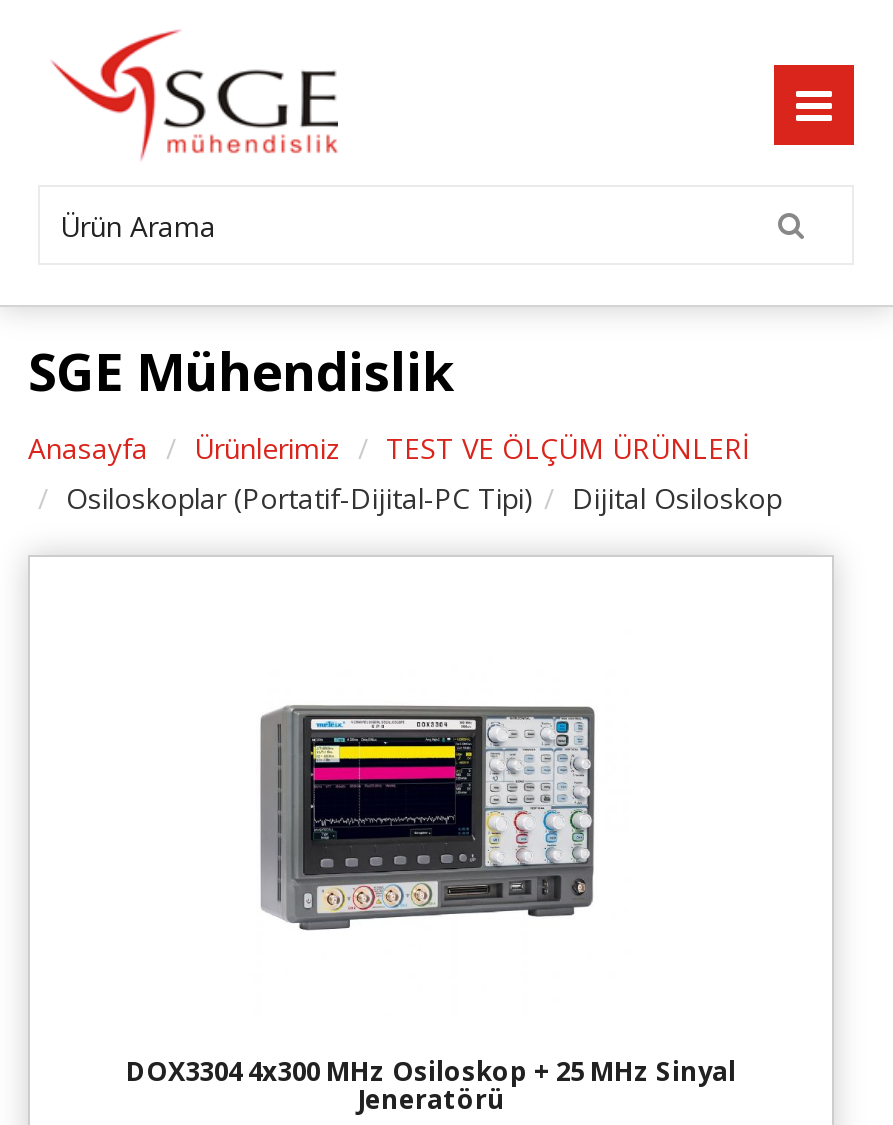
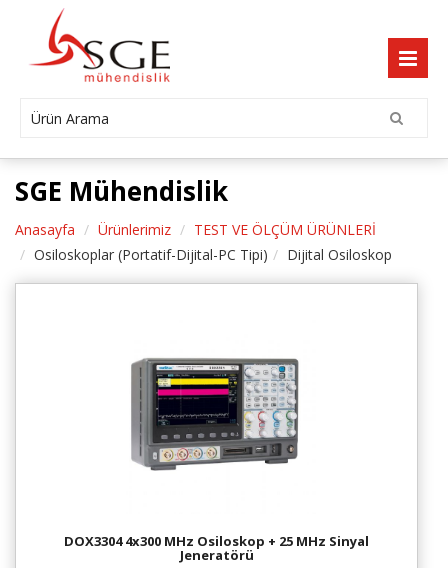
[52,13,186,159] [image] -> [30,9,95,82] [image]

